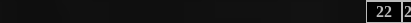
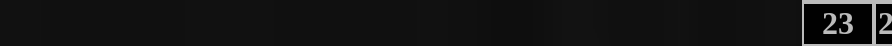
[376,3,392,20] 22 -> [822,6,854,40] 23

